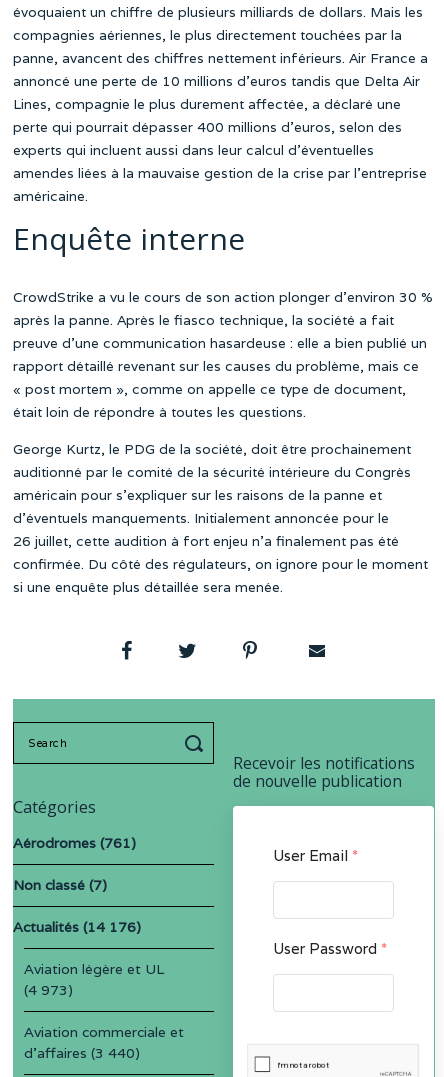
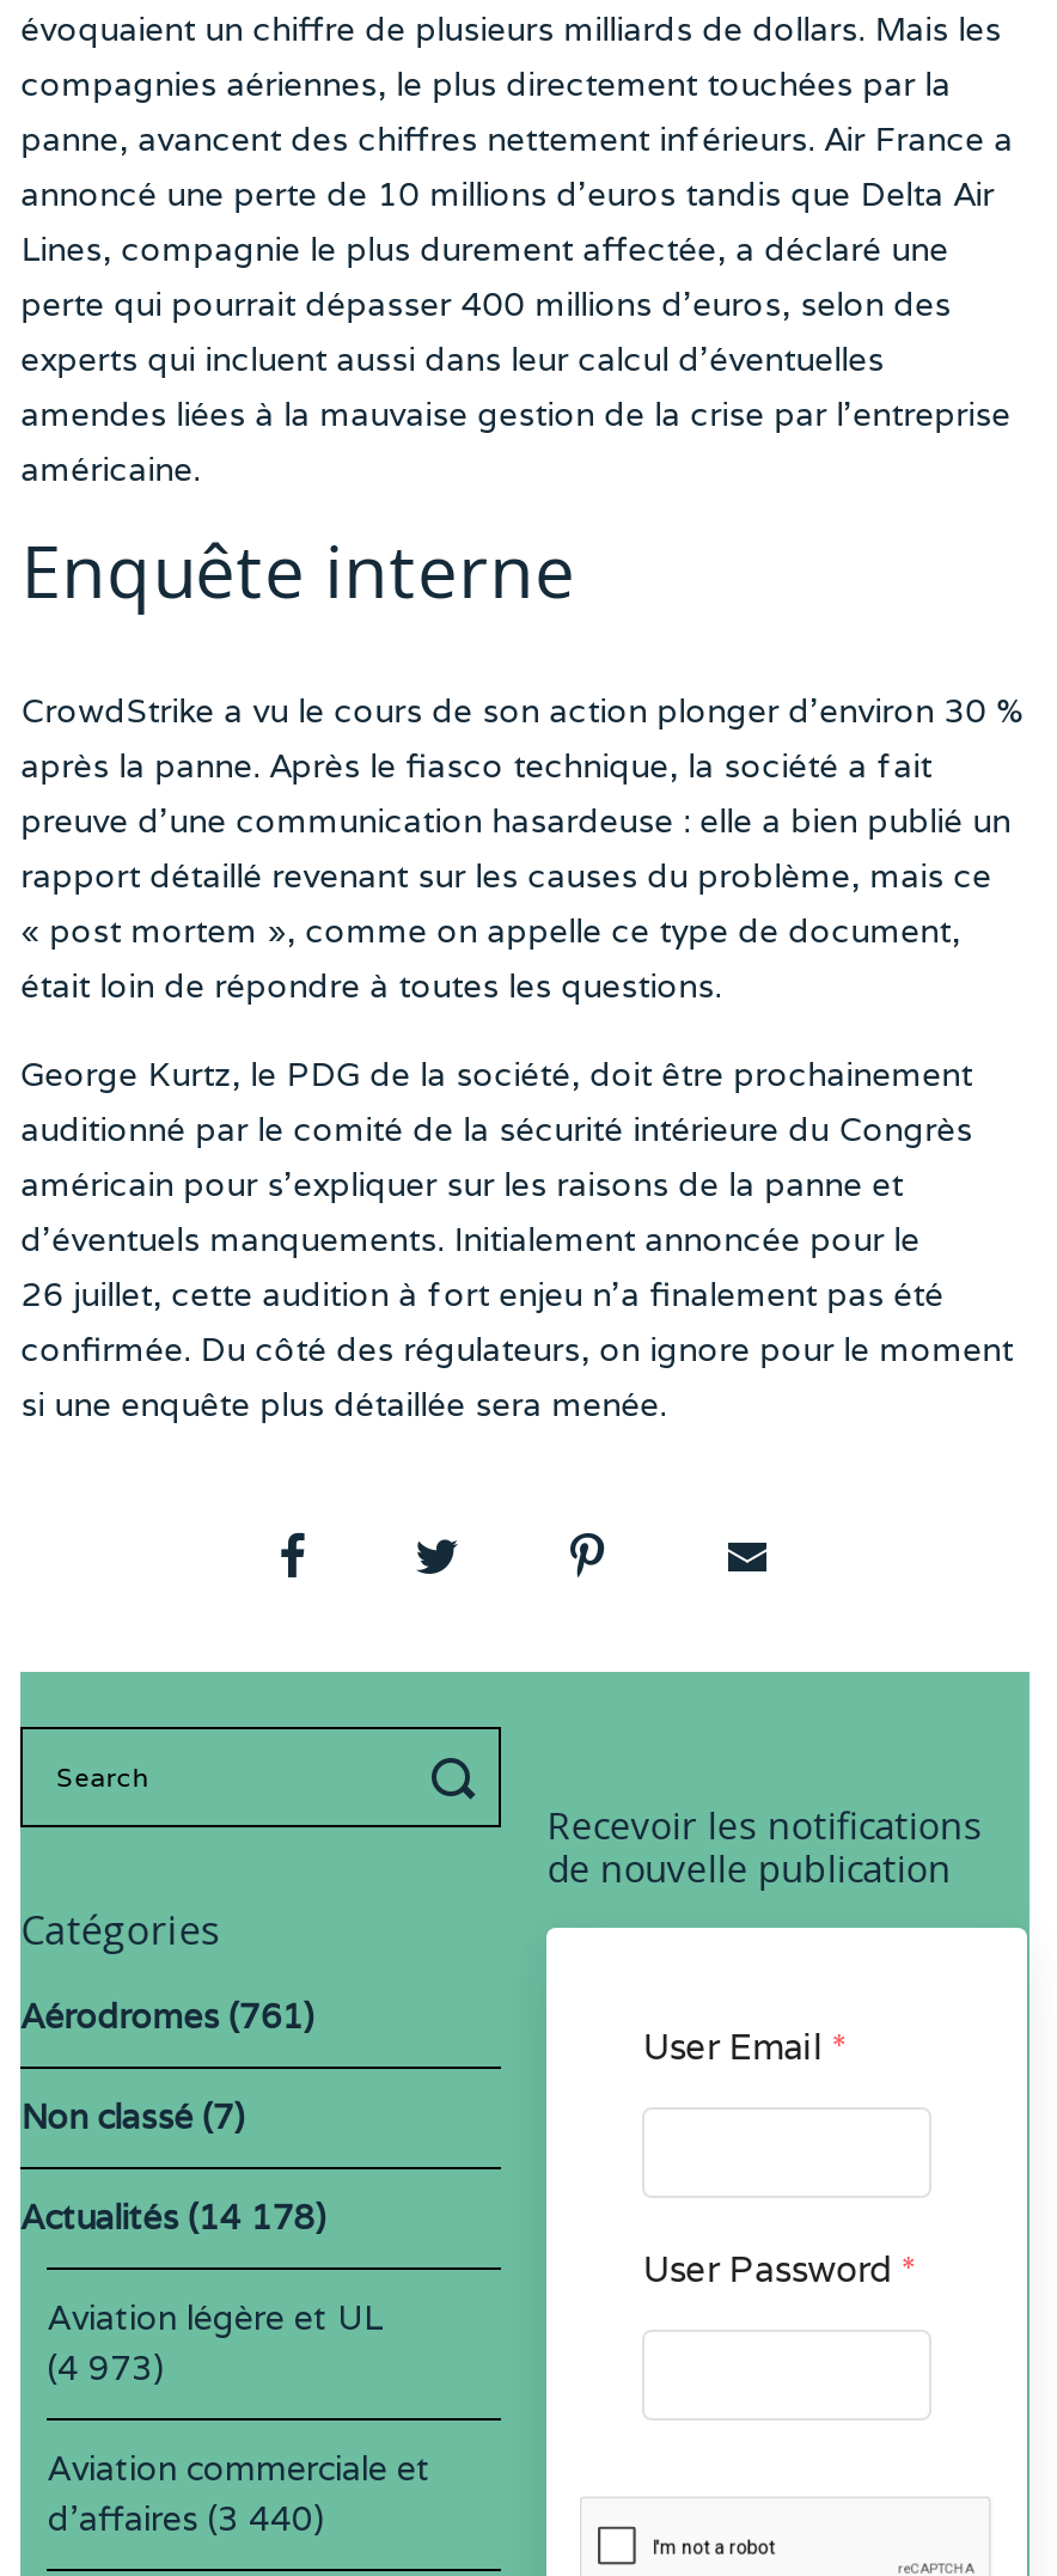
[13,918,141,936] Actualités (14 176) -> [21,2196,327,2239] Actualités (14 178)

